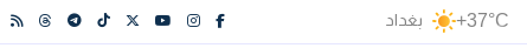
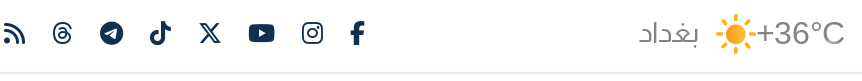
[386,11,509,30] +37°C بغداد -> [638,16,846,50] +36°C بغداد

